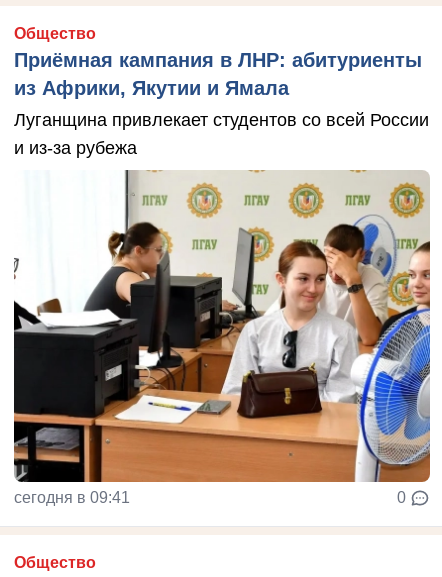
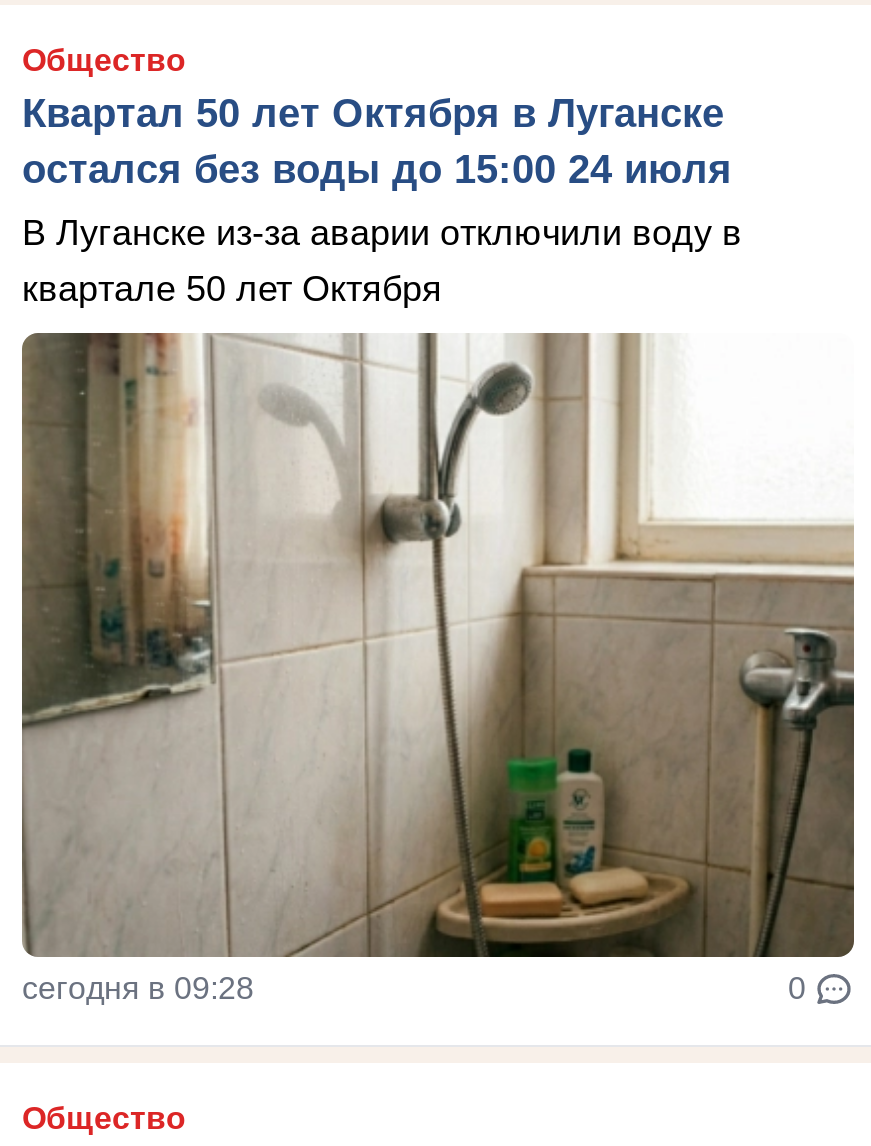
[14,49,422,99] Приёмная кампания в ЛНР: абитуриенты | из Африки, Якутии и Ямала -> [22,92,732,192] Квартал 50 лет Октября в Луганске | остался без воды до 15:00 24 июля
[14,110,429,158] Луганщина привлекает студентов со всей России | и из-за рубежа -> [22,214,742,310] В Луганске из-за аварии отключили воду в | квартале 50 лет Октября
[13,169,431,506] [image] | сегодня в 09:41 -> [20,331,856,1006] [image] | сегодня в 09:28

